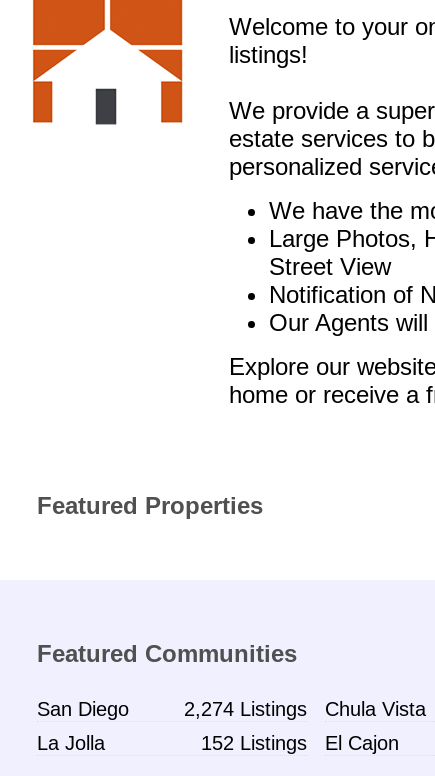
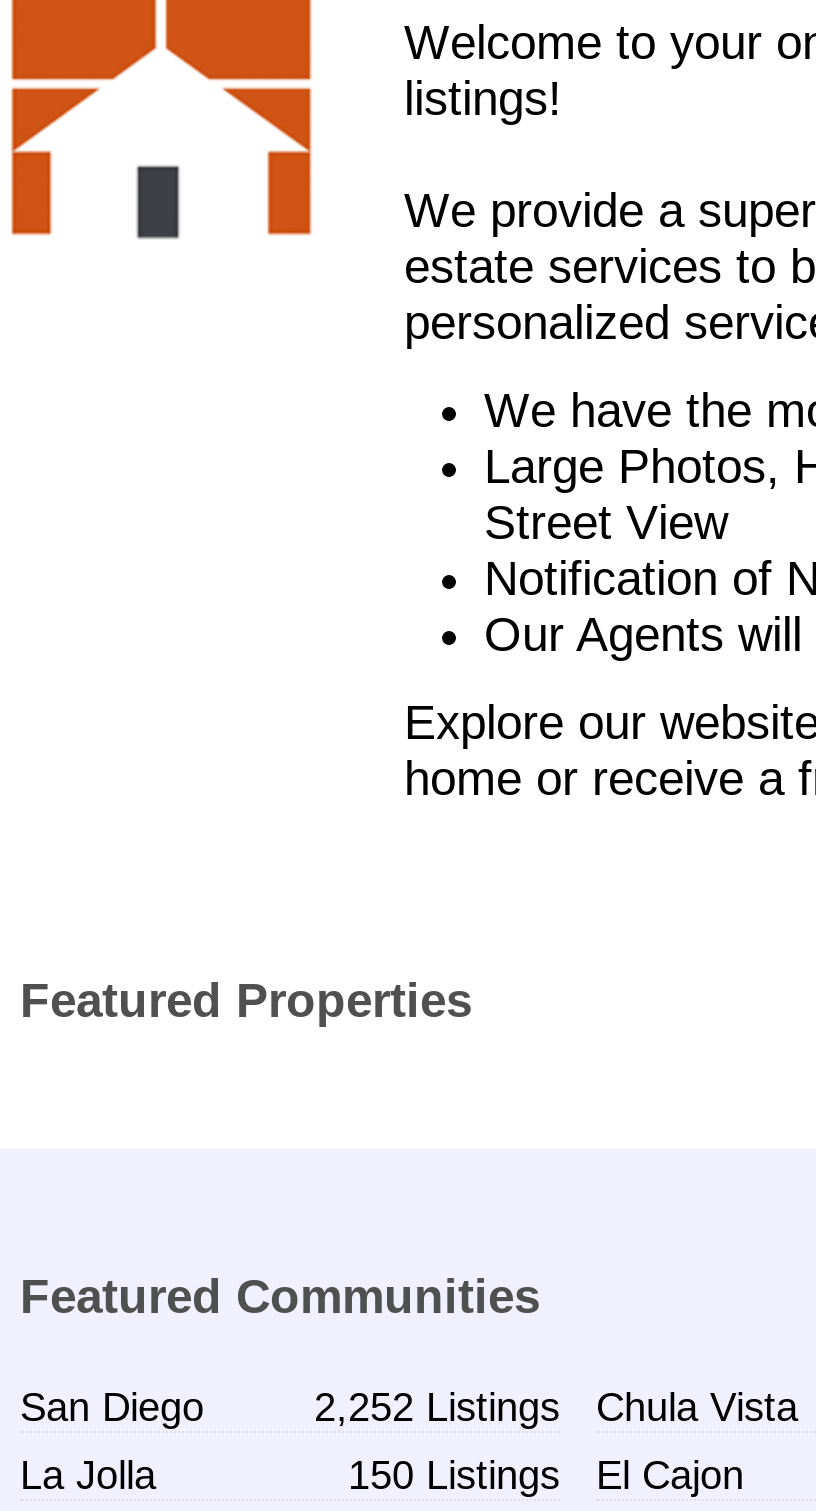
[184,698,426,720] 2,274 Listings Chula Vista -> [314,1384,798,1428] 2,252 Listings Chula Vista
[201,732,399,754] 152 Listings El Cajon -> [348,1452,744,1496] 150 Listings El Cajon

